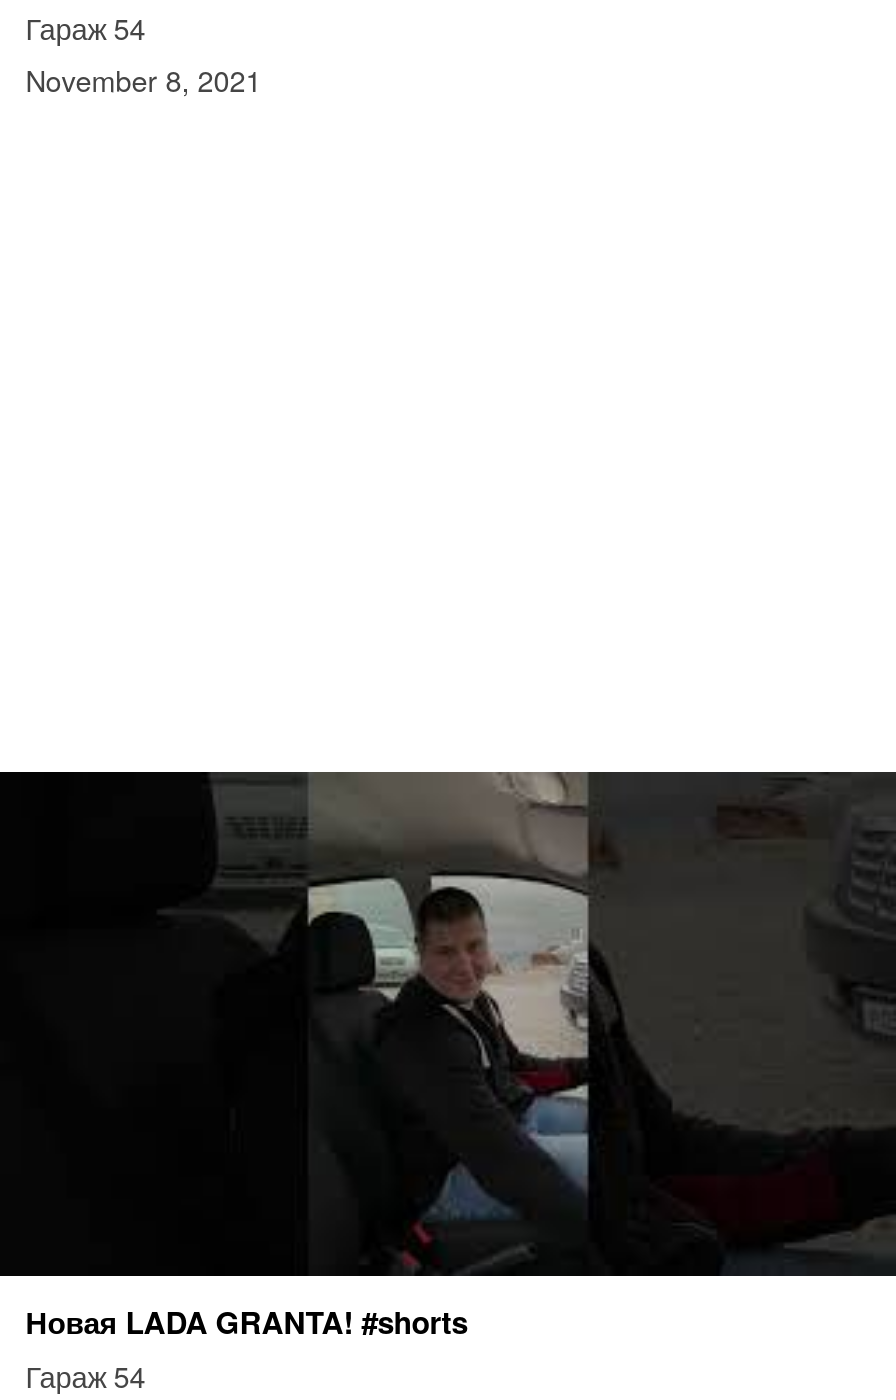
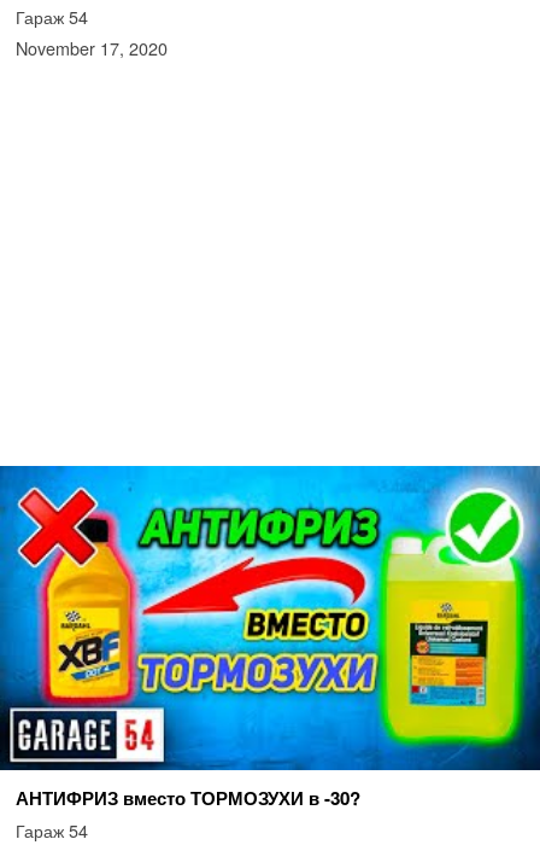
[26,58,262,100] November 8, 2021 -> [15,35,167,60] November 17, 2020
[6,770,890,1344] [image] | Новая LADA GRANTA! #shorts -> [4,465,536,811] [image] | АНТИФРИЗ вместо ТОРМОЗУХИ в -30?

